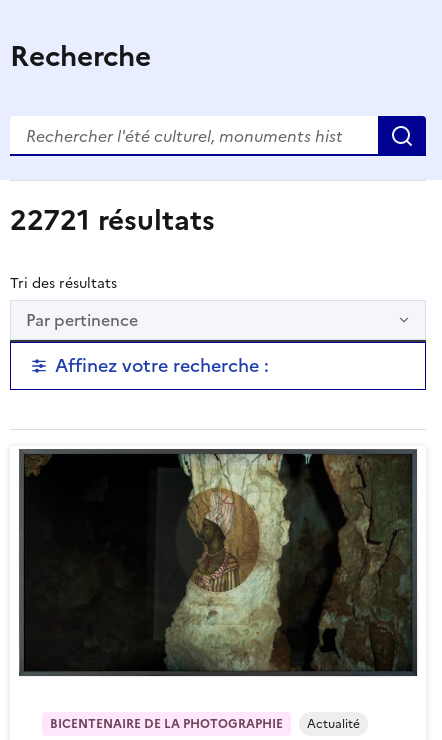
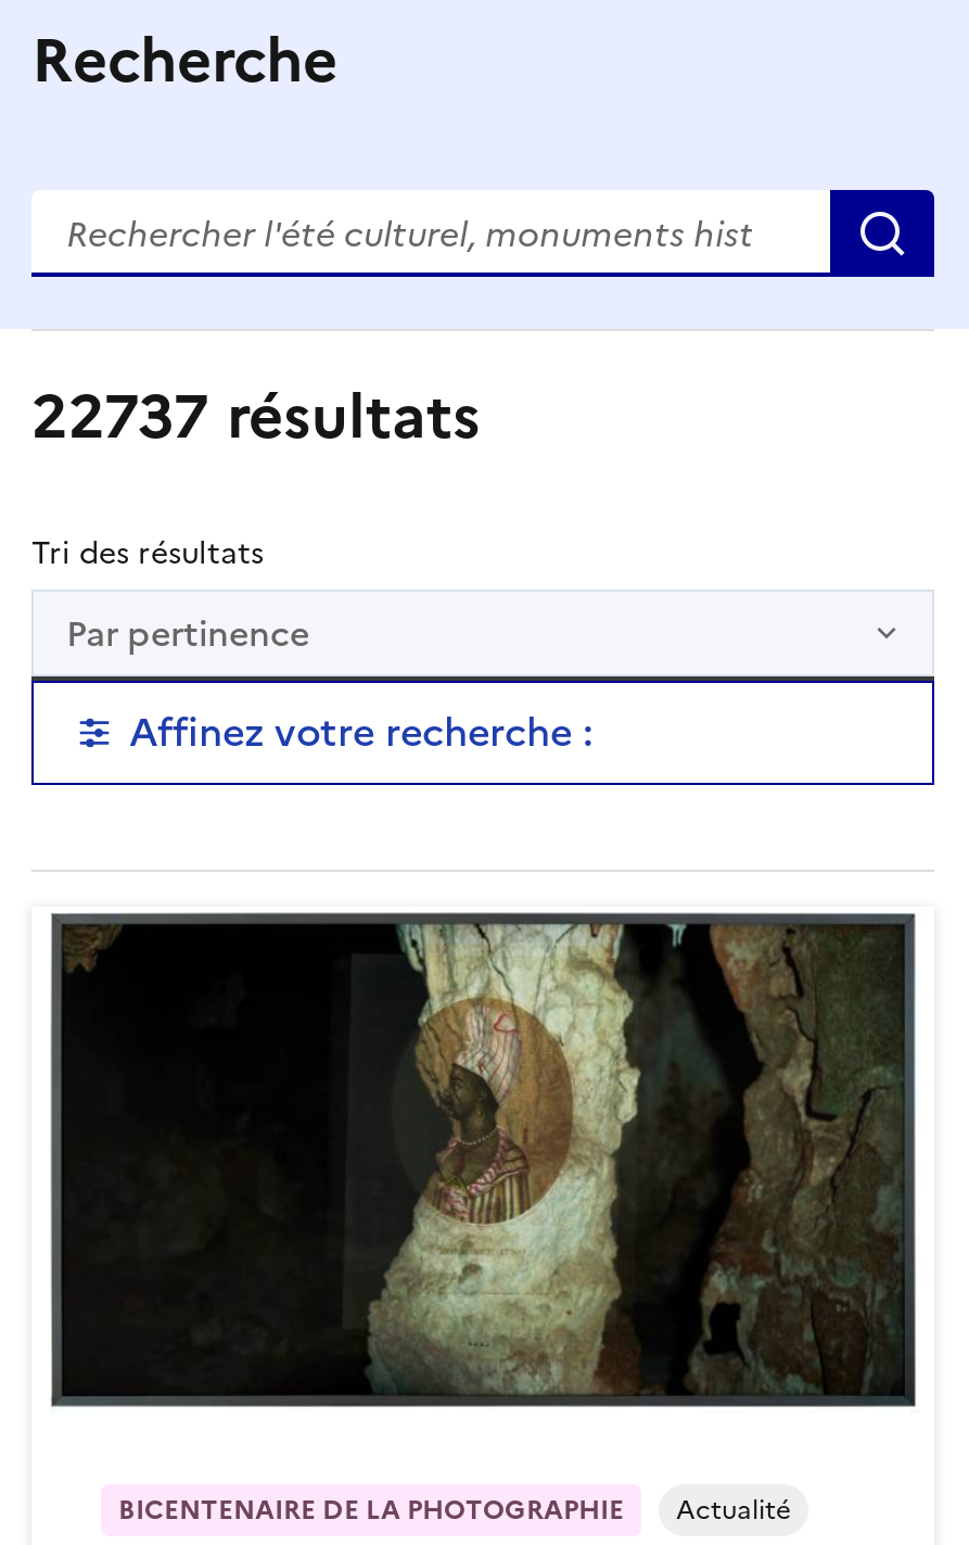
[10,198,215,240] 22721 résultats -> [31,369,481,460] 22737 résultats

